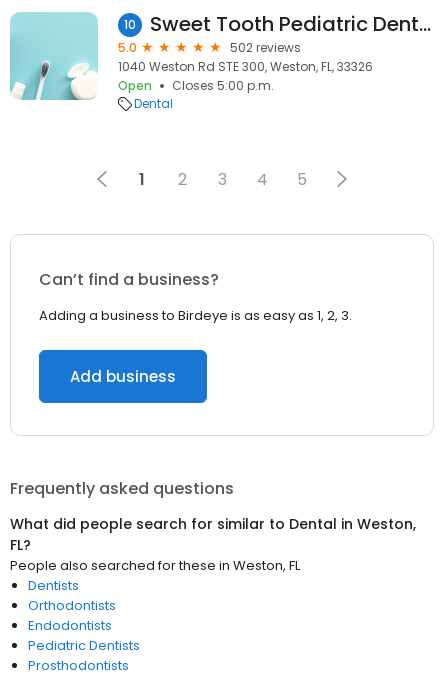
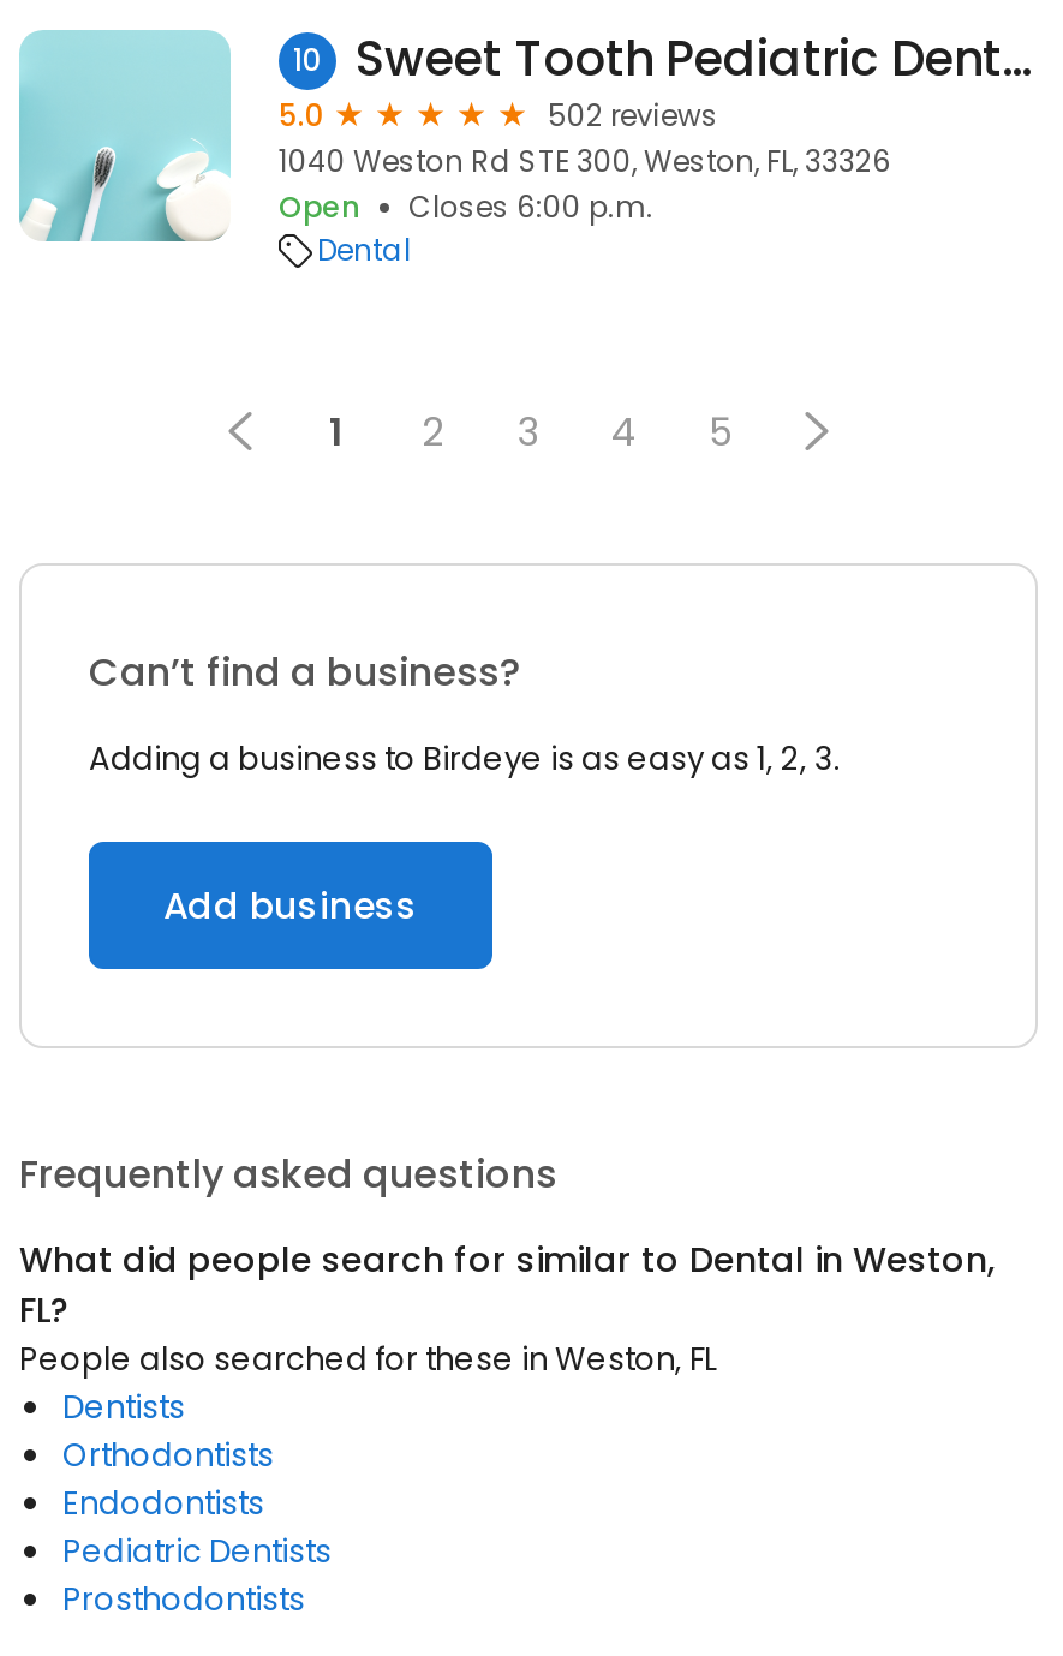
[118,77,274,94] Open Closes 5:00 p.m. -> [279,186,653,227] Open Closes 6:00 p.m.

